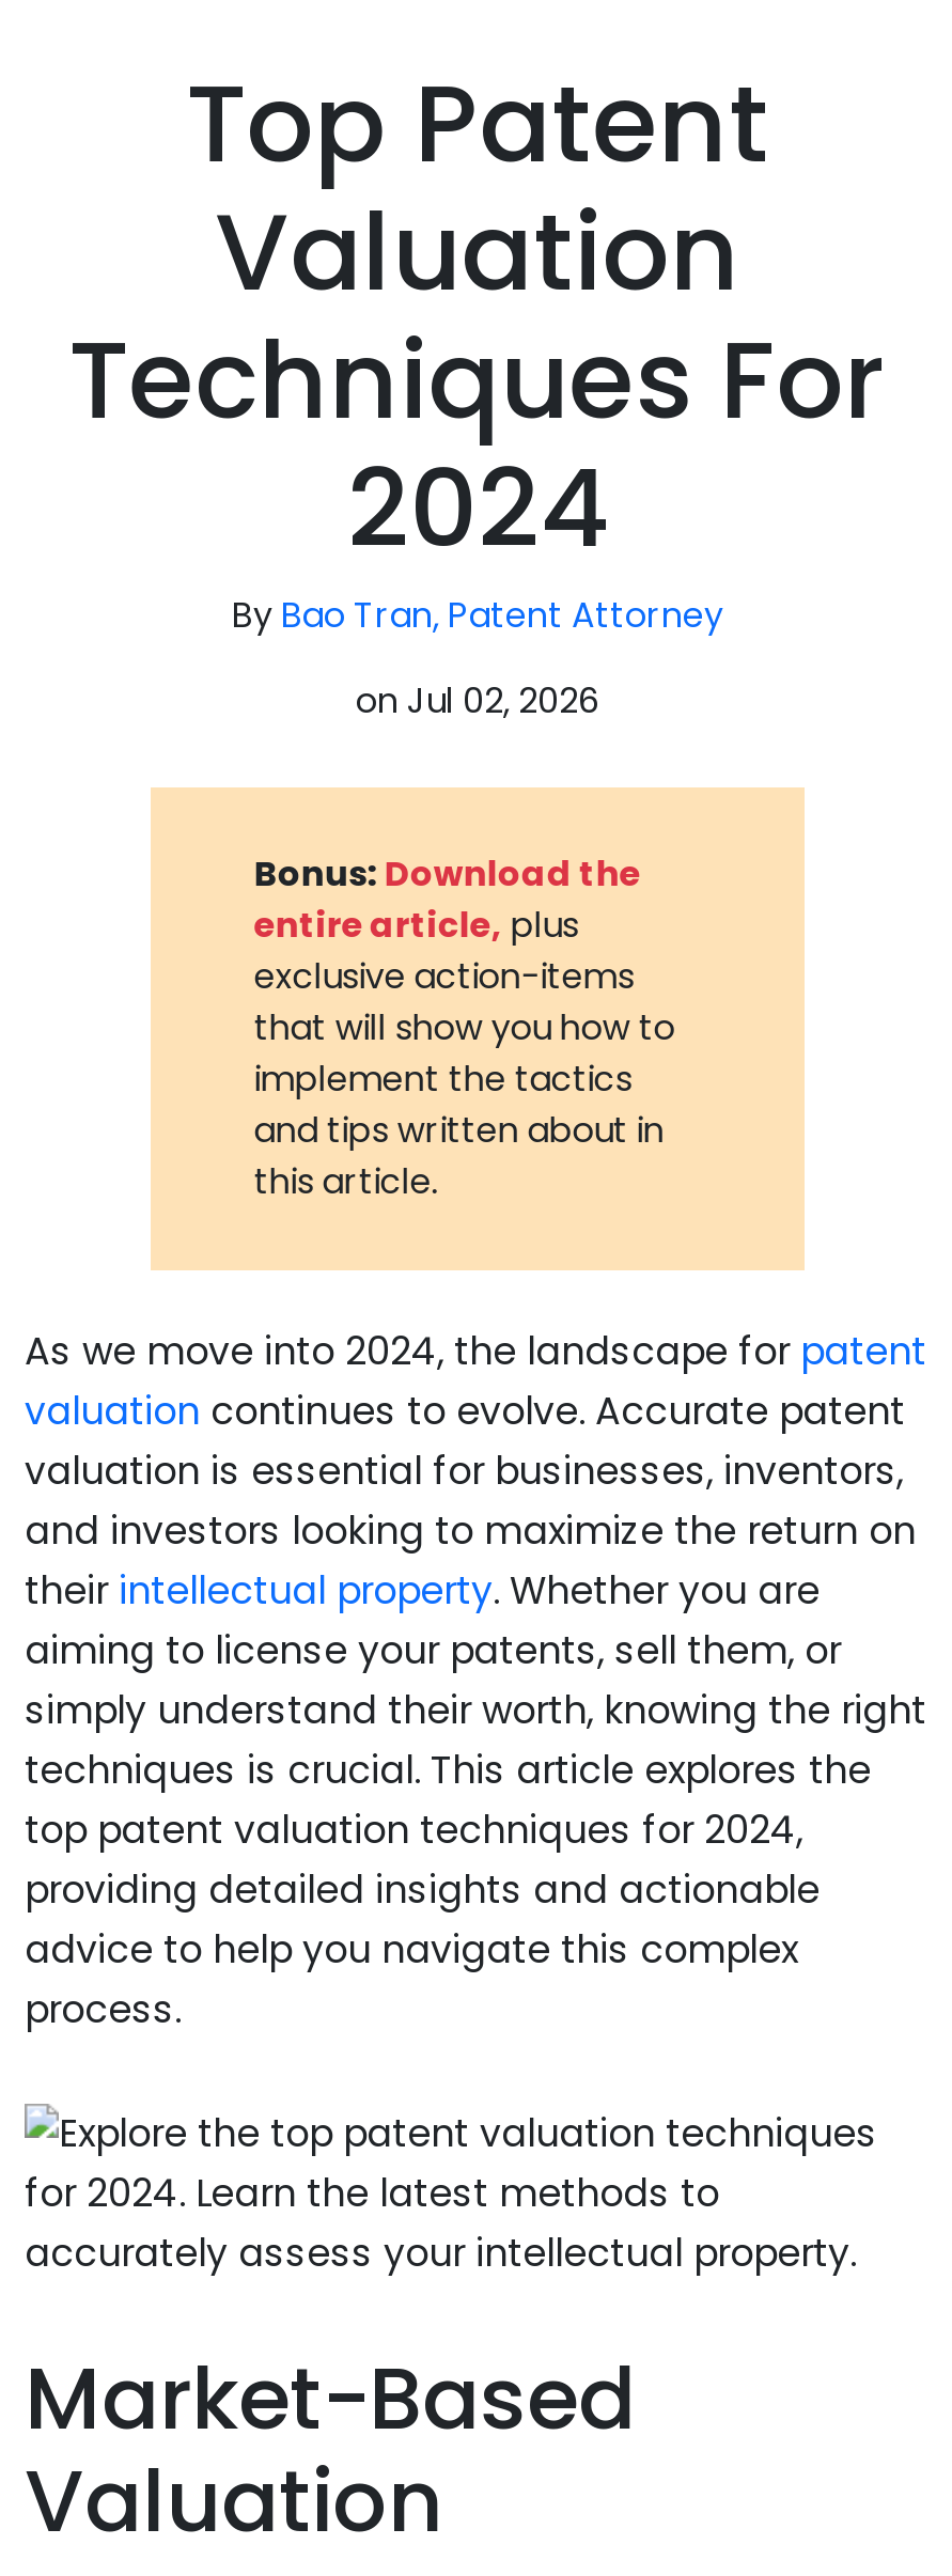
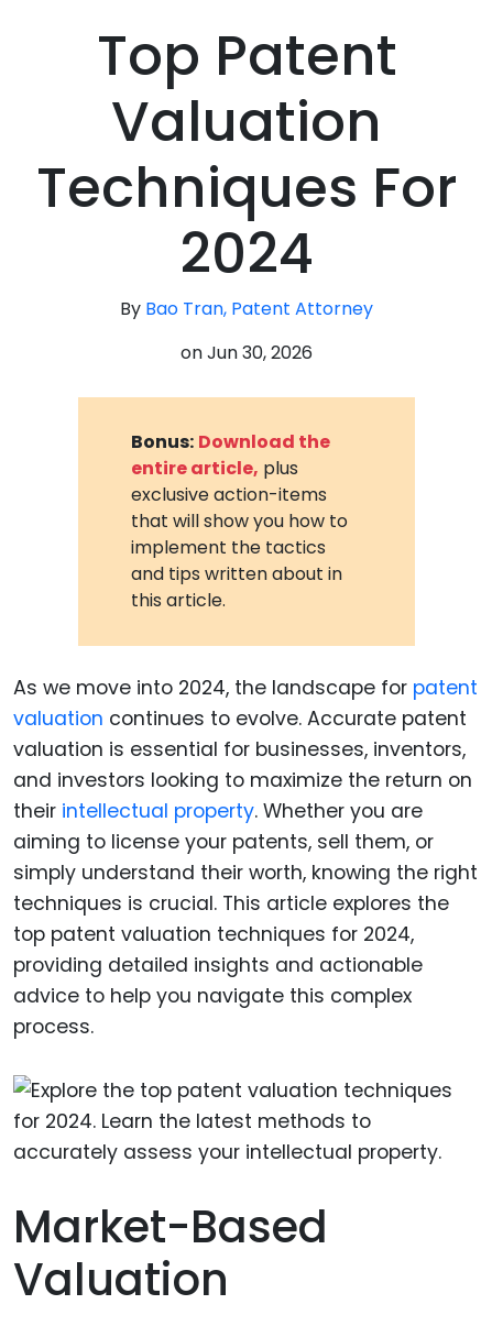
[356,676,599,725] on Jul 02, 2026 -> [181,340,313,365] on Jun 30, 2026

